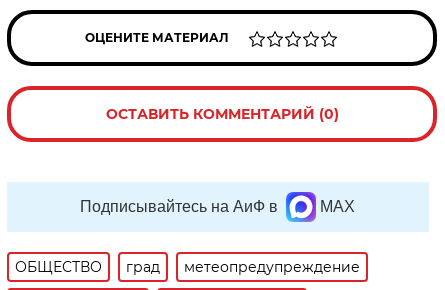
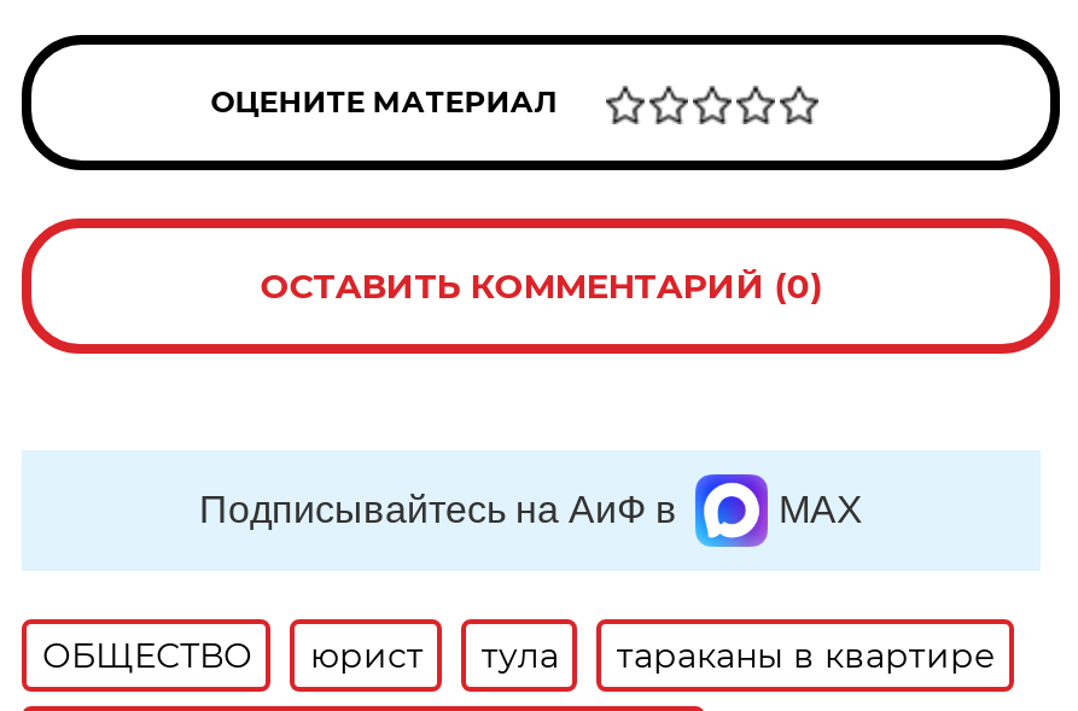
[126,258,360,276] град | метеопредупреждение -> [310,634,996,677] юрист | тула | тараканы в квартире

